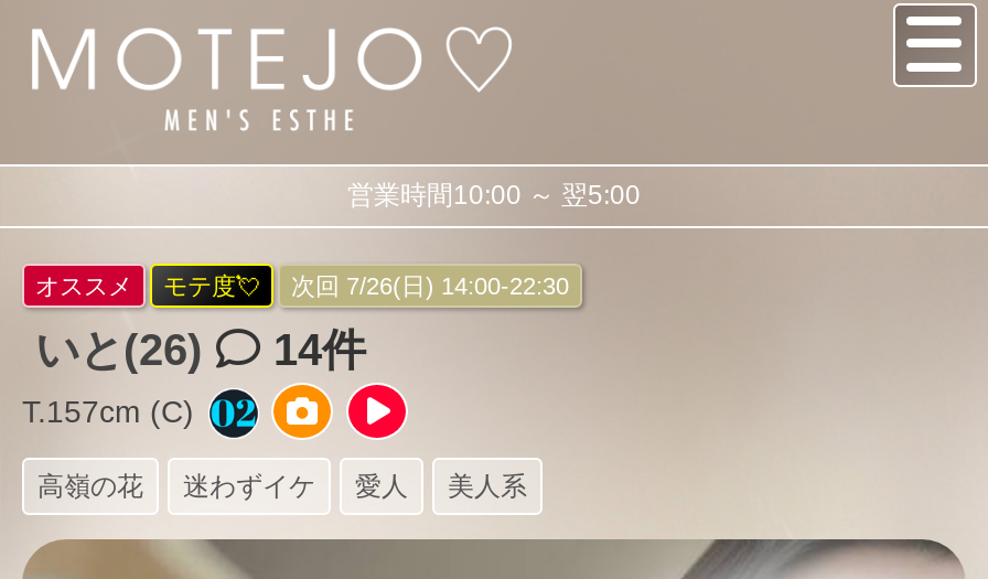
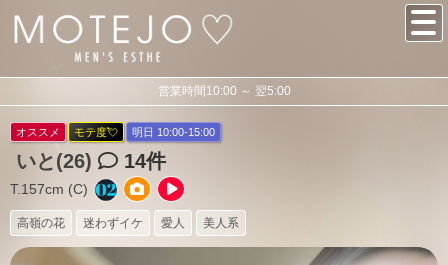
[291,272,569,299] 次回 7/26(日) 14:00-22:30 -> [132,126,215,138] 明日 10:00-15:00

